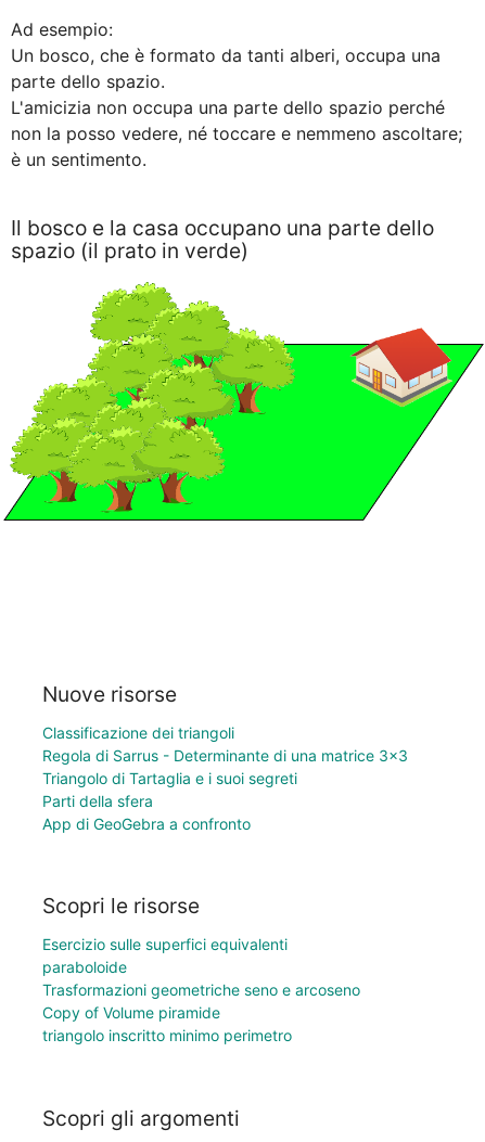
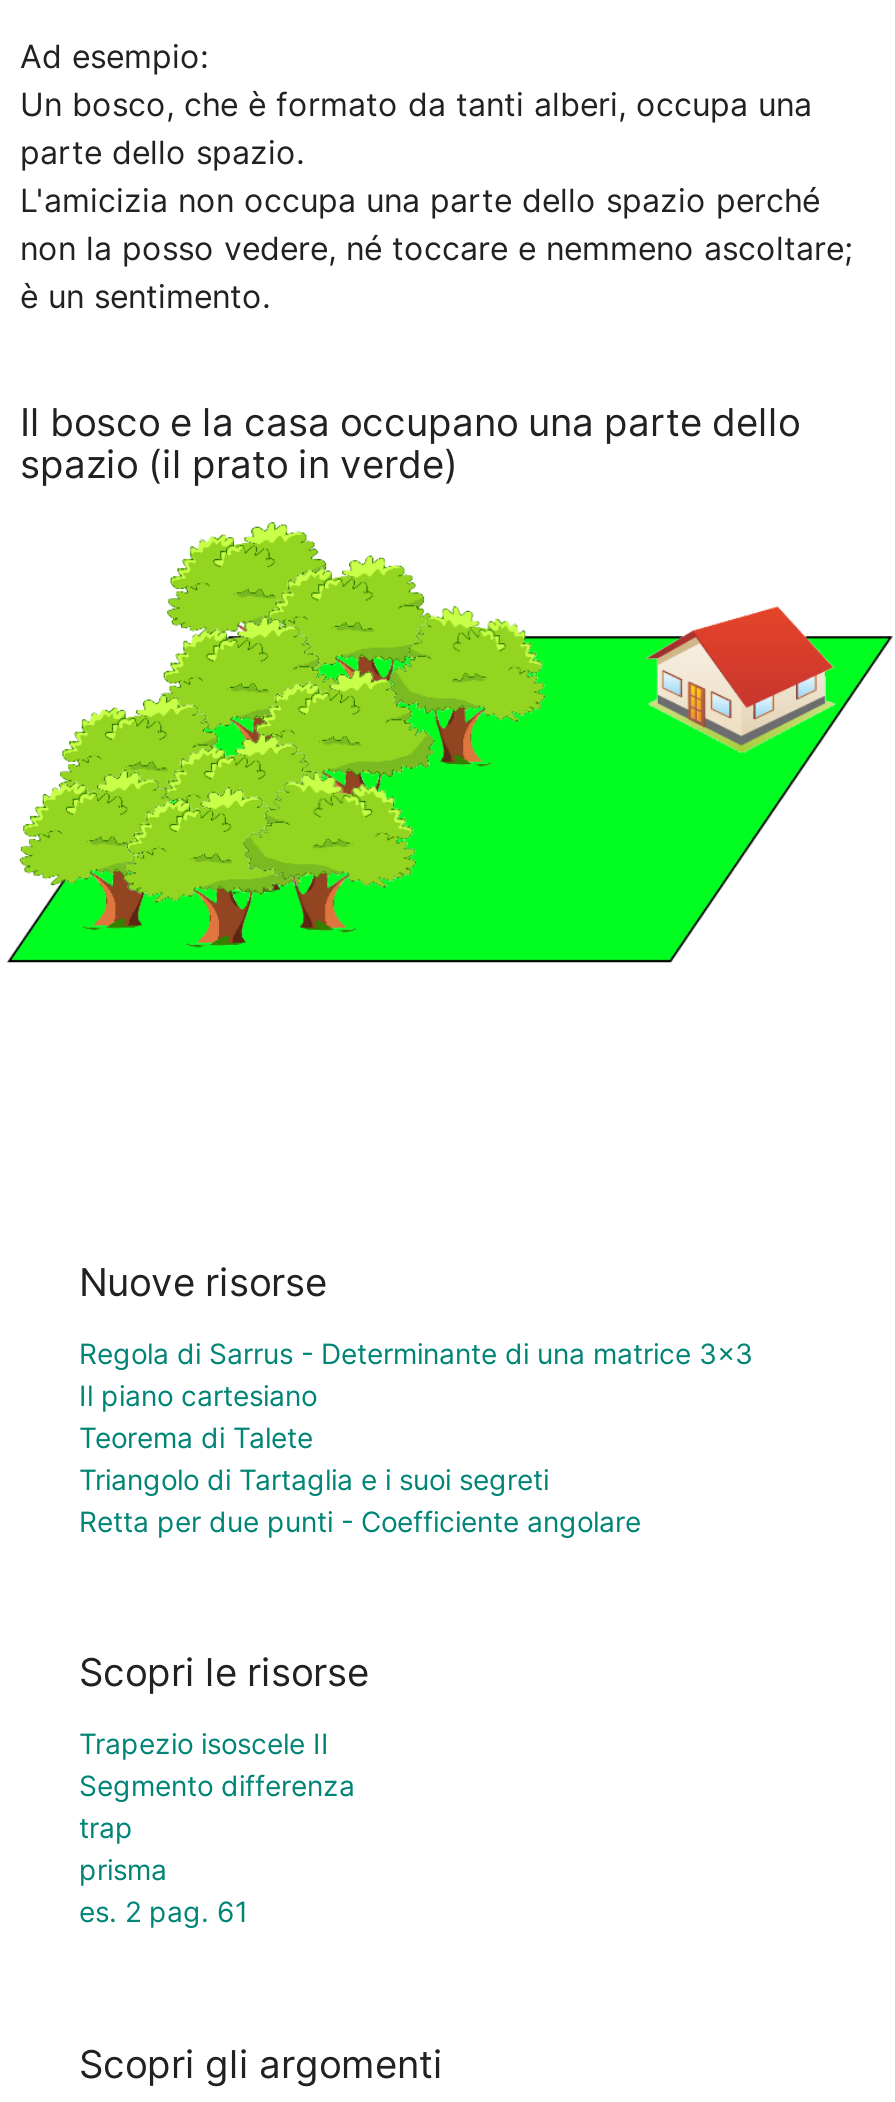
[42,723,234,742] Classificazione dei triangoli -> none
moved [42,746,408,764] -> [79,1336,753,1370]: Regola di Sarrus - Determinante di una matrice 3×3
none -> [79,1378,317,1454] Il piano cartesiano | Teorema di Talete
moved [42,769,297,787] -> [79,1462,549,1496]: Triangolo di Tartaglia e i suoi segreti
[42,791,251,833] Parti della sfera | App di GeoGebra a confronto -> [79,1504,641,1538] Retta per due punti - Coefficiente angolare
[42,935,360,1045] Esercizio sulle superfici equivalenti | paraboloide | Trasformazioni geometriche seno e arcoseno | Copy of Volume piramide | triangolo inscritto minimo perimetro -> [79,1727,355,1929] Trapezio isoscele II | Segmento differenza | trap | prisma | es. 2 pag. 61

